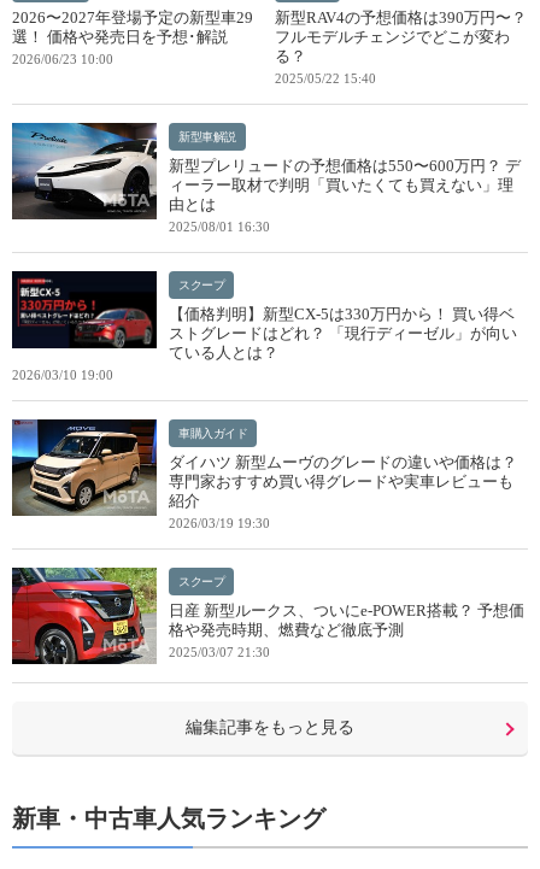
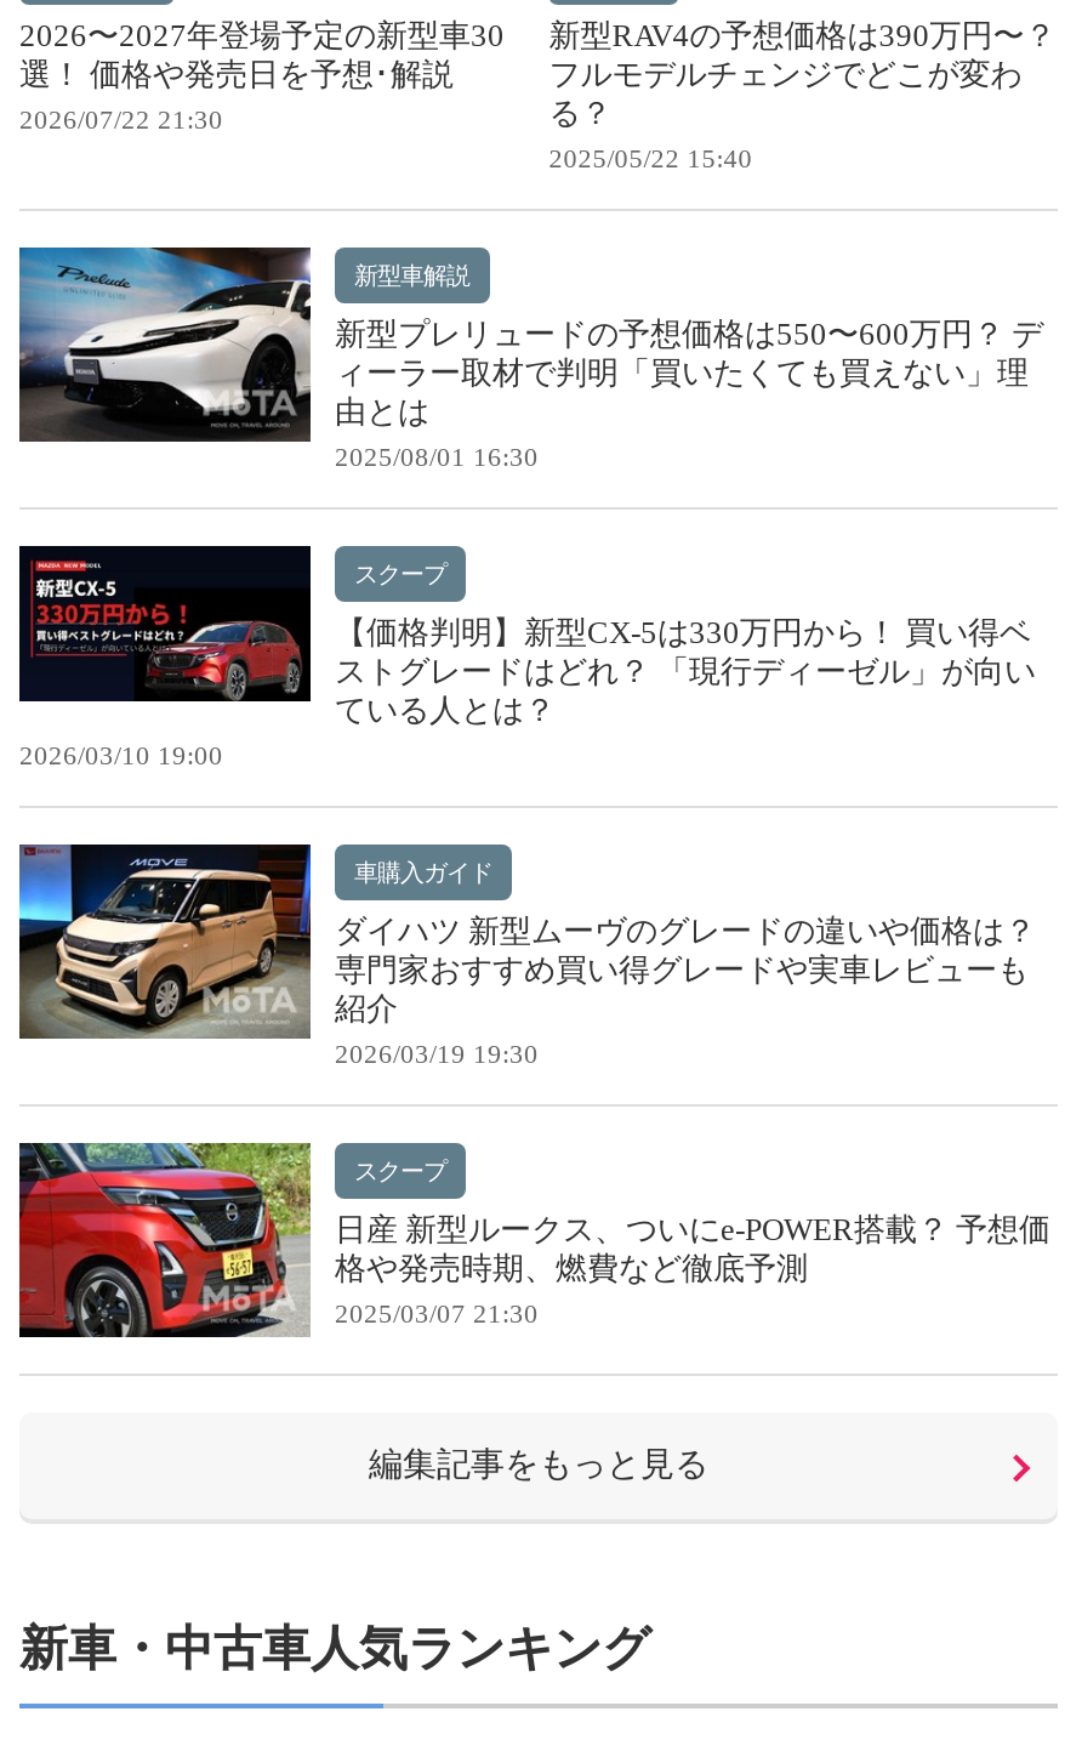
[12,9,253,27] 2026〜2027年登場予定の新型車29 -> [19,18,505,55] 2026〜2027年登場予定の新型車30
[12,52,113,67] 2026/06/23 10:00 -> [19,106,223,135] 2026/07/22 21:30

